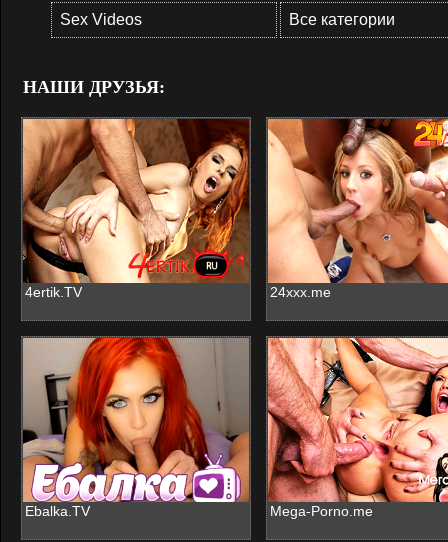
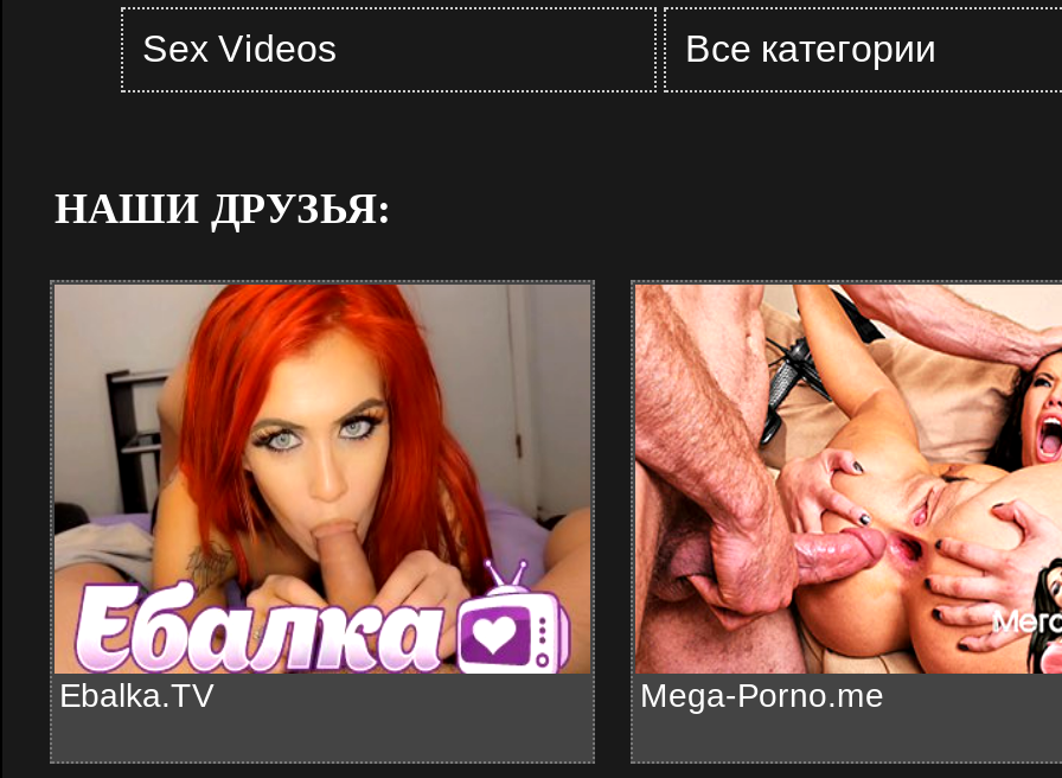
[23,118,331,300] [image] | 4ertik.TV | 24xxx.me -> none
[267,118,445,284] [image] -> none

